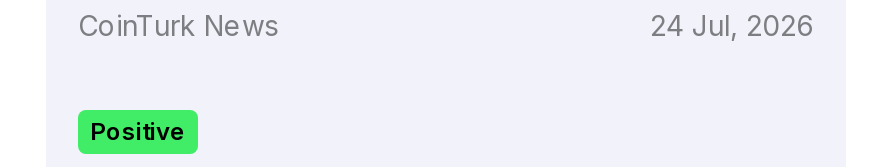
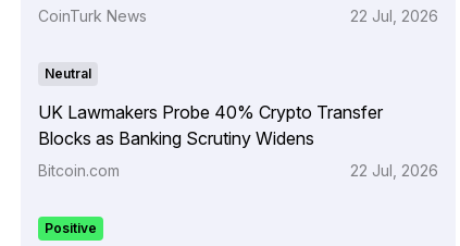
[650,8,814,42] 24 Jul, 2026 -> [38,7,438,180] 22 Jul, 2026 | Neutral | UK Lawmakers Probe 40% Crypto Transfer | Blocks as Banking Scrutiny Widens | Bitcoin.com | 22 Jul, 2026

